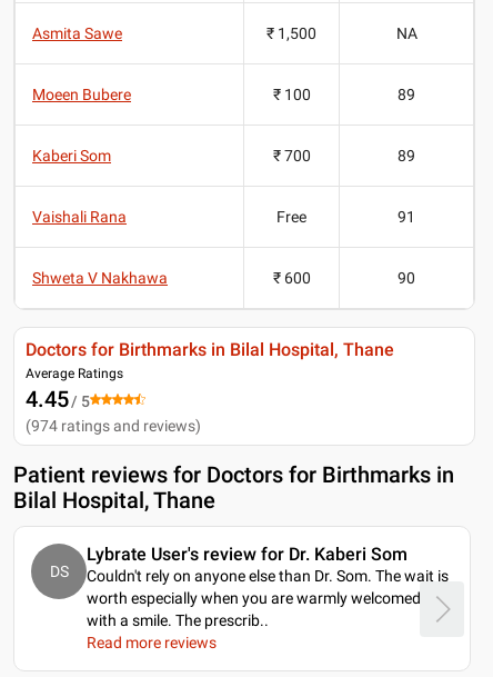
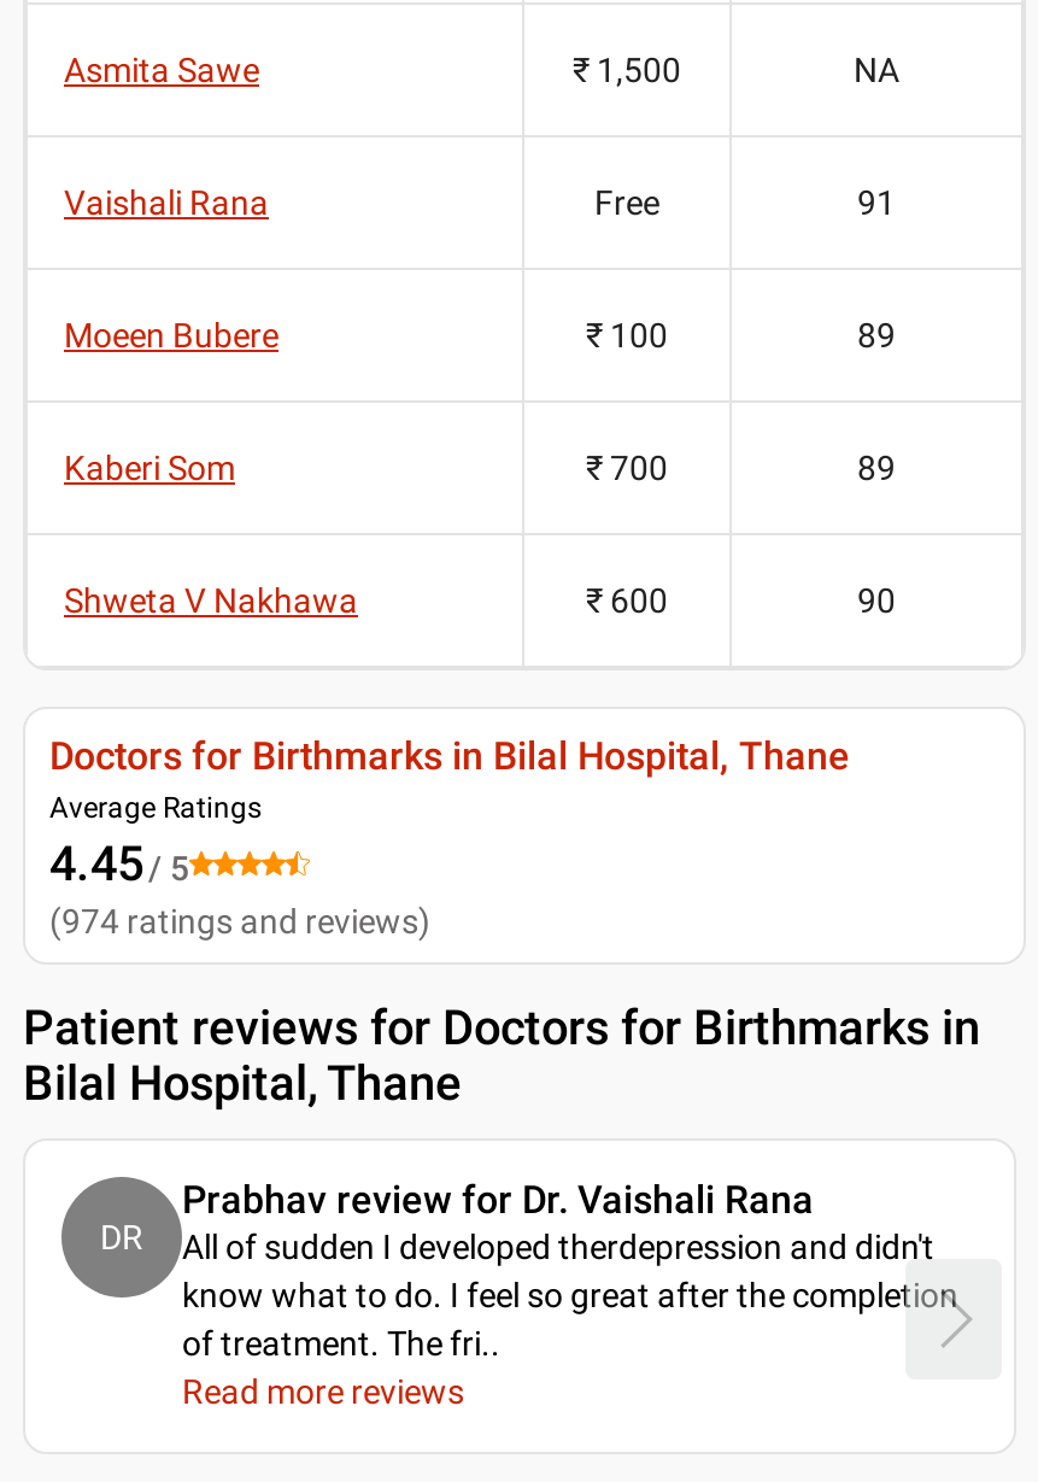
moved [32,85,415,164] -> [64,315,896,486]: Moeen Bubere | ₹ 100 | 89 | Kaberi Som | ₹ 700 | 89
moved [32,207,415,225] -> [64,182,896,221]: Vaishali Rana | Free | 91
[87,543,449,629] Lybrate User's review for Dr. Kaberi Som | Couldn't rely on anyone else than Dr. Som. The wait is | worth especially when you are warmly welcomed | with a smile. The prescrib.. -> [182,1176,958,1361] Prabhav review for Dr. Vaishali Rana | All of sudden I developed therdepression and didn't | know what to do. I feel so great after the completion | of treatment. The fri..
[49,562,68,580] DS -> [100,1217,143,1255] DR

